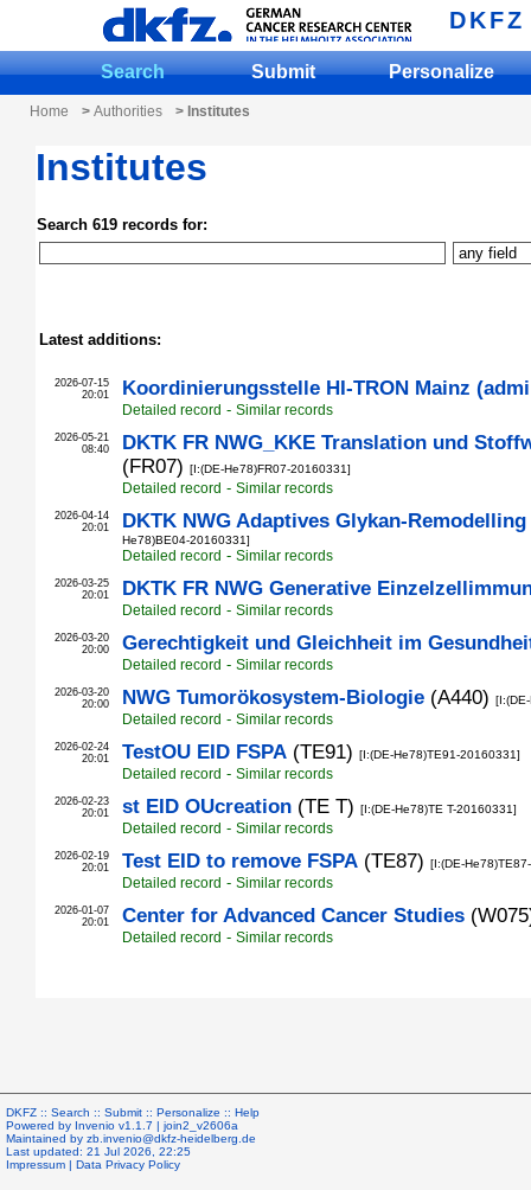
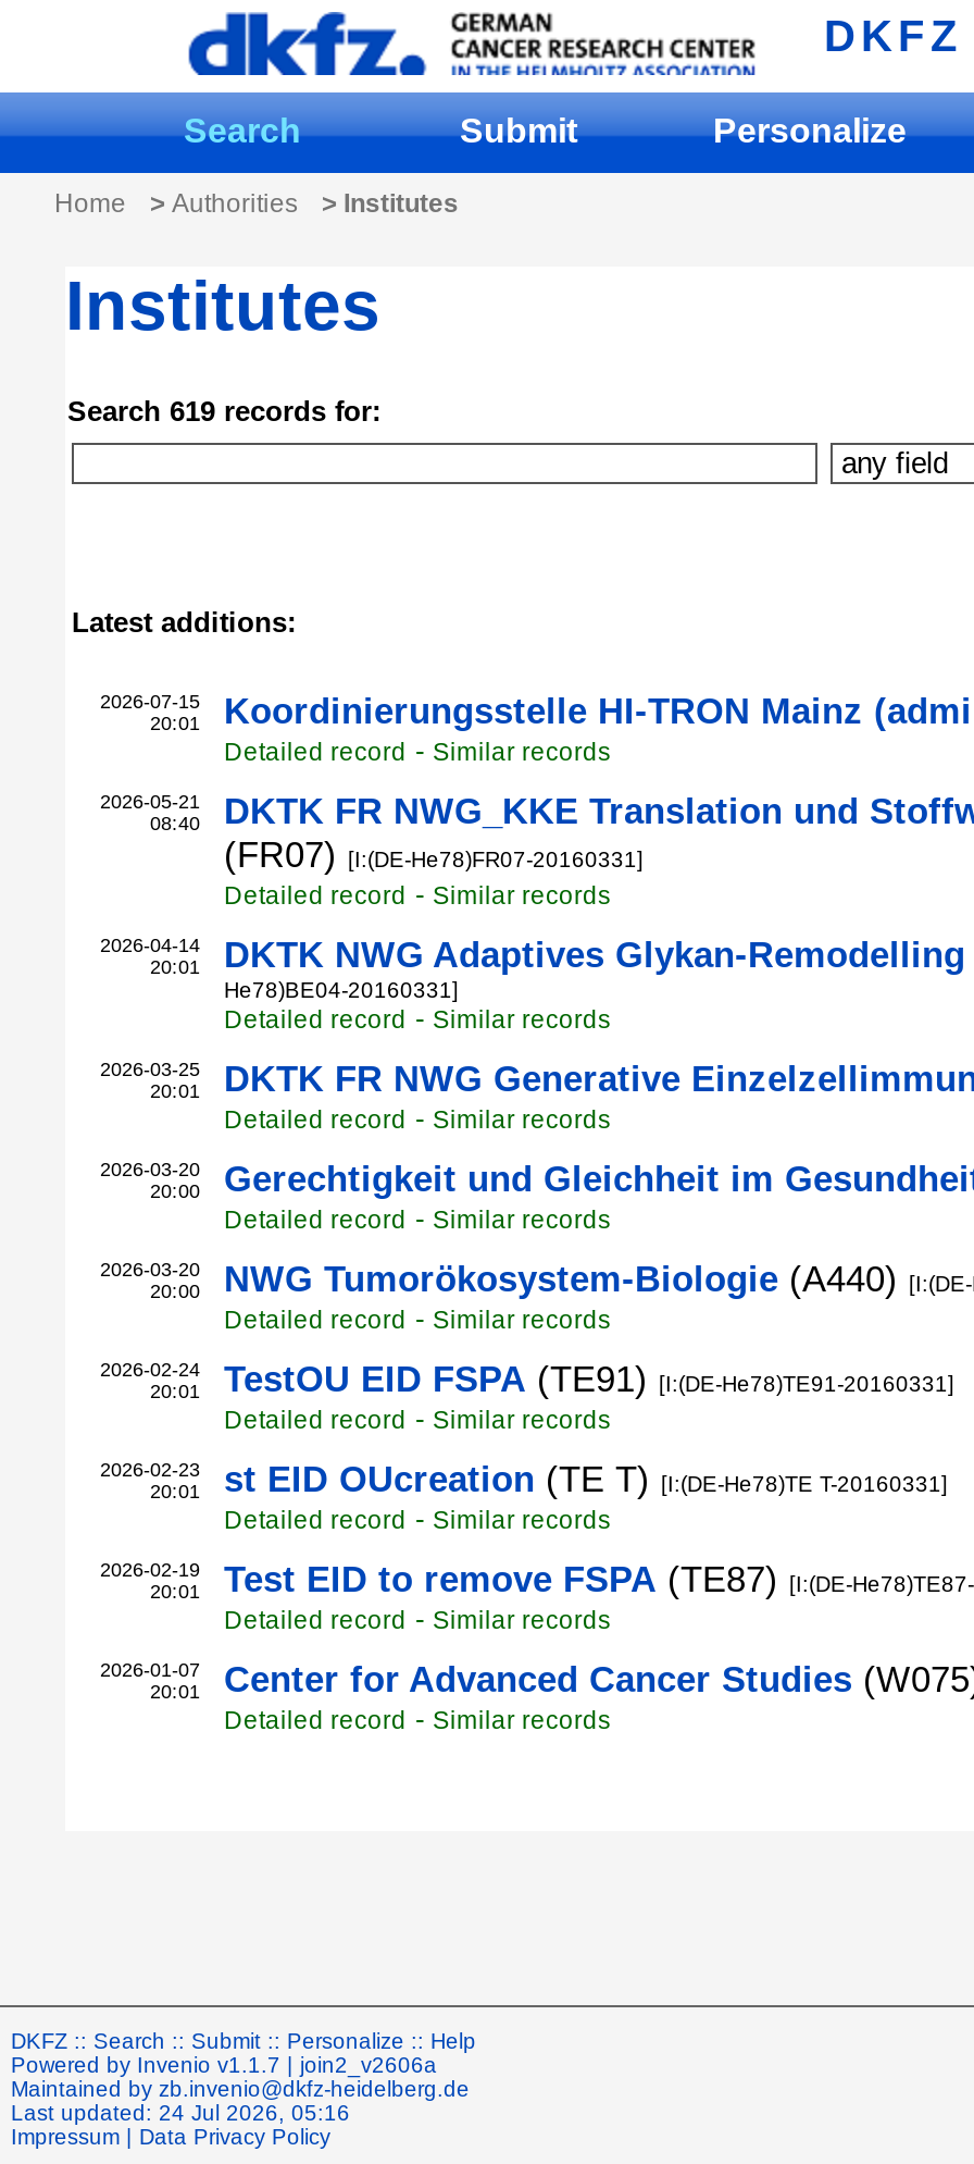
[6,1145,191,1158] Last updated: 21 Jul 2026, 22:25 -> [11,2102,350,2125] Last updated: 24 Jul 2026, 05:16

